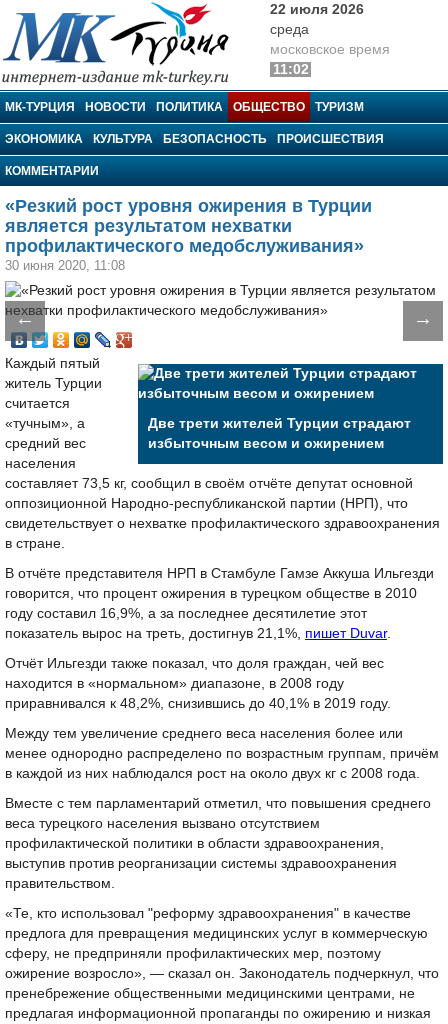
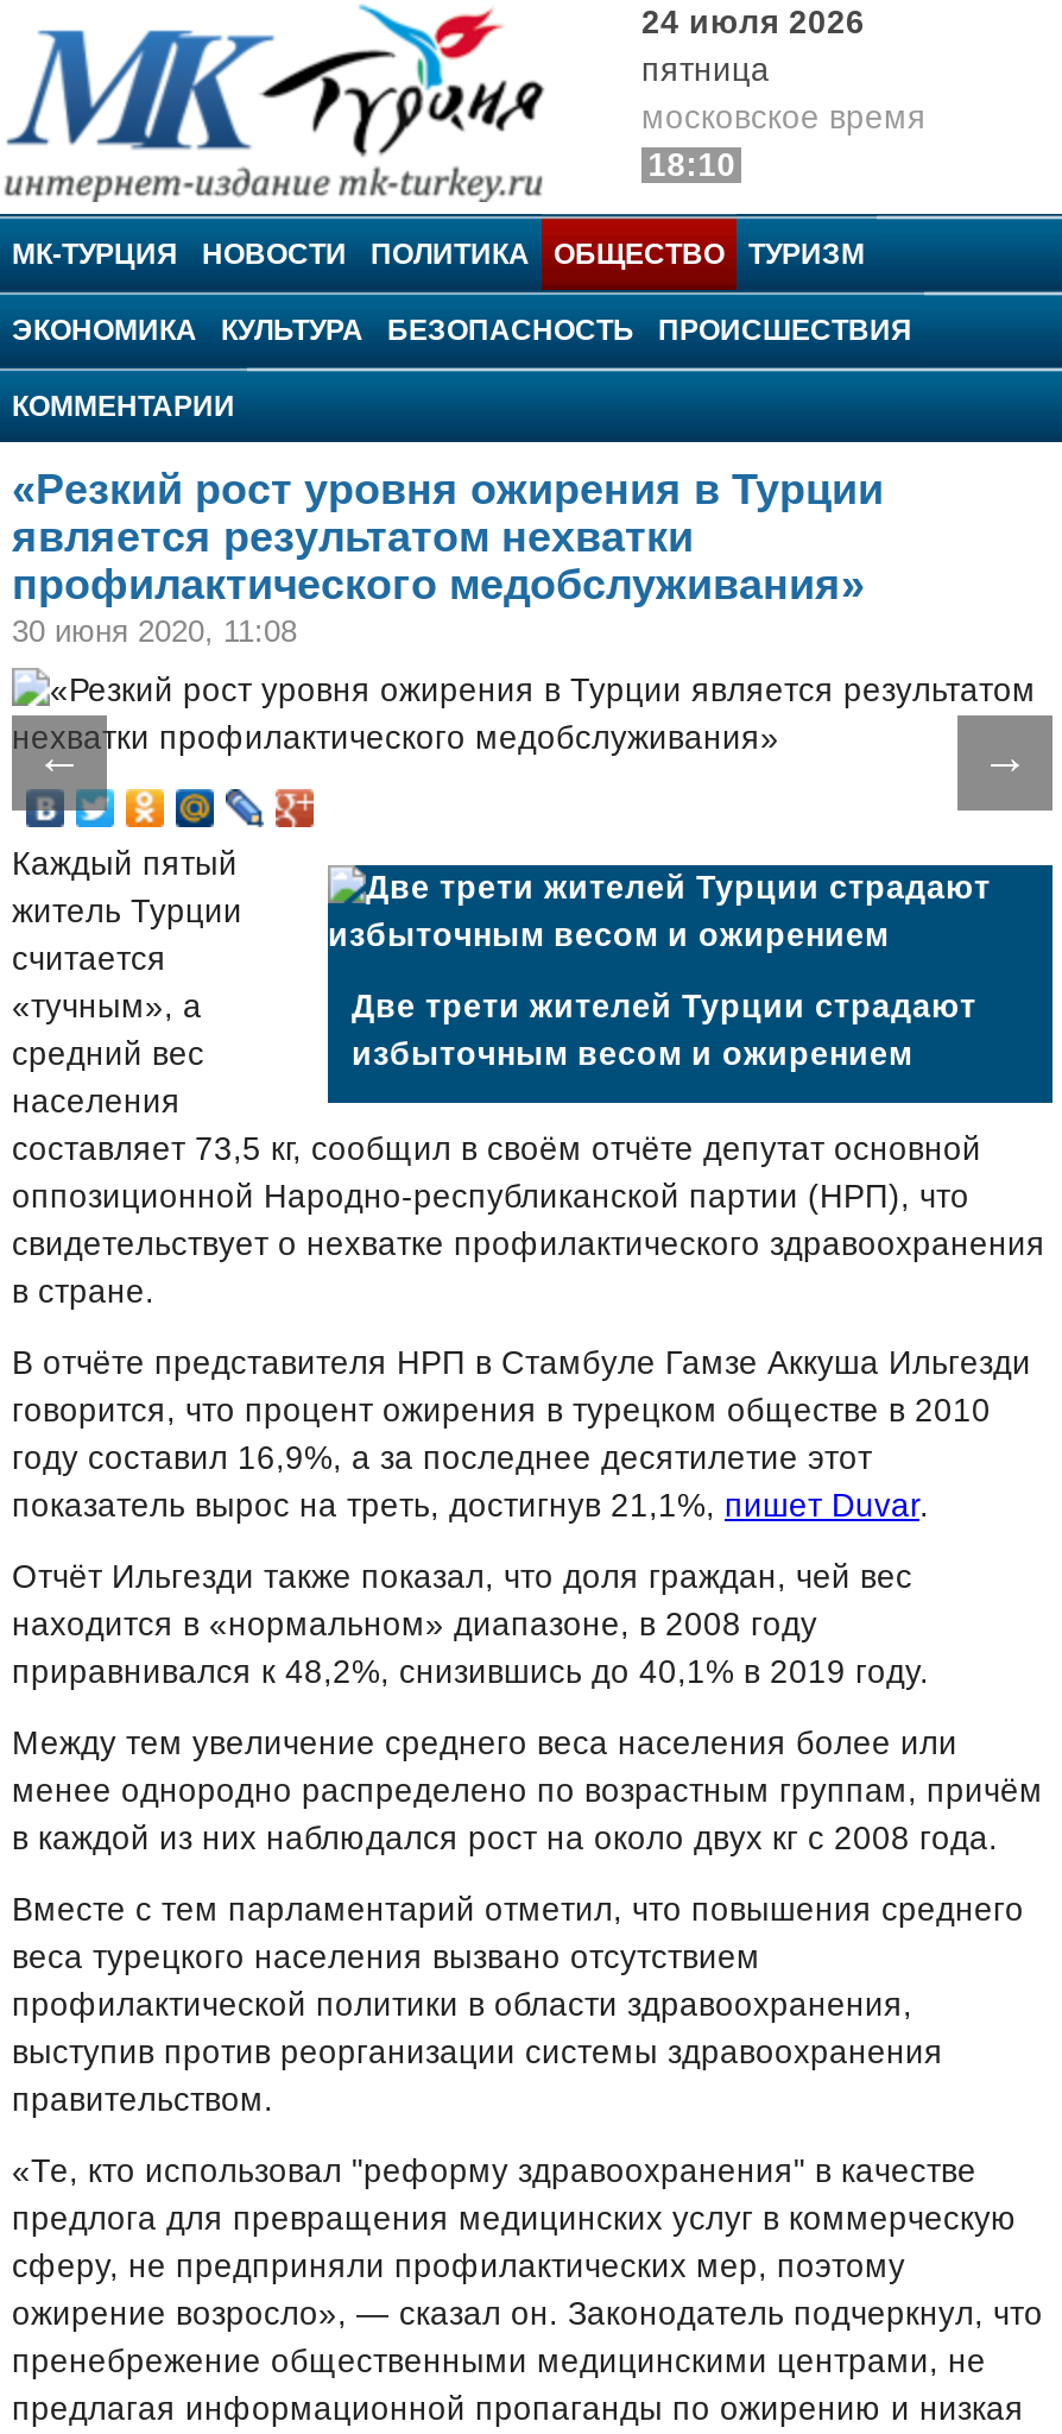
[270,2,364,37] 22 июля 2026 | среда -> [641,5,865,88] 24 июля 2026 | пятница
[273,62,309,77] 11:02 -> [648,147,736,183] 18:10

